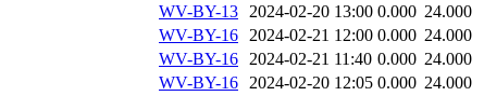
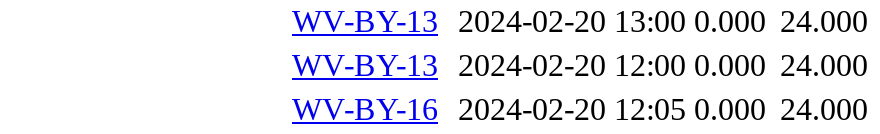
[159,26,472,68] WV-BY-16 2024-02-21 12:00 0.000 24.000 | WV-BY-16 2024-02-21 11:40 0.000 24.000 -> [292,49,868,83] WV-BY-13 2024-02-20 12:00 0.000 24.000

